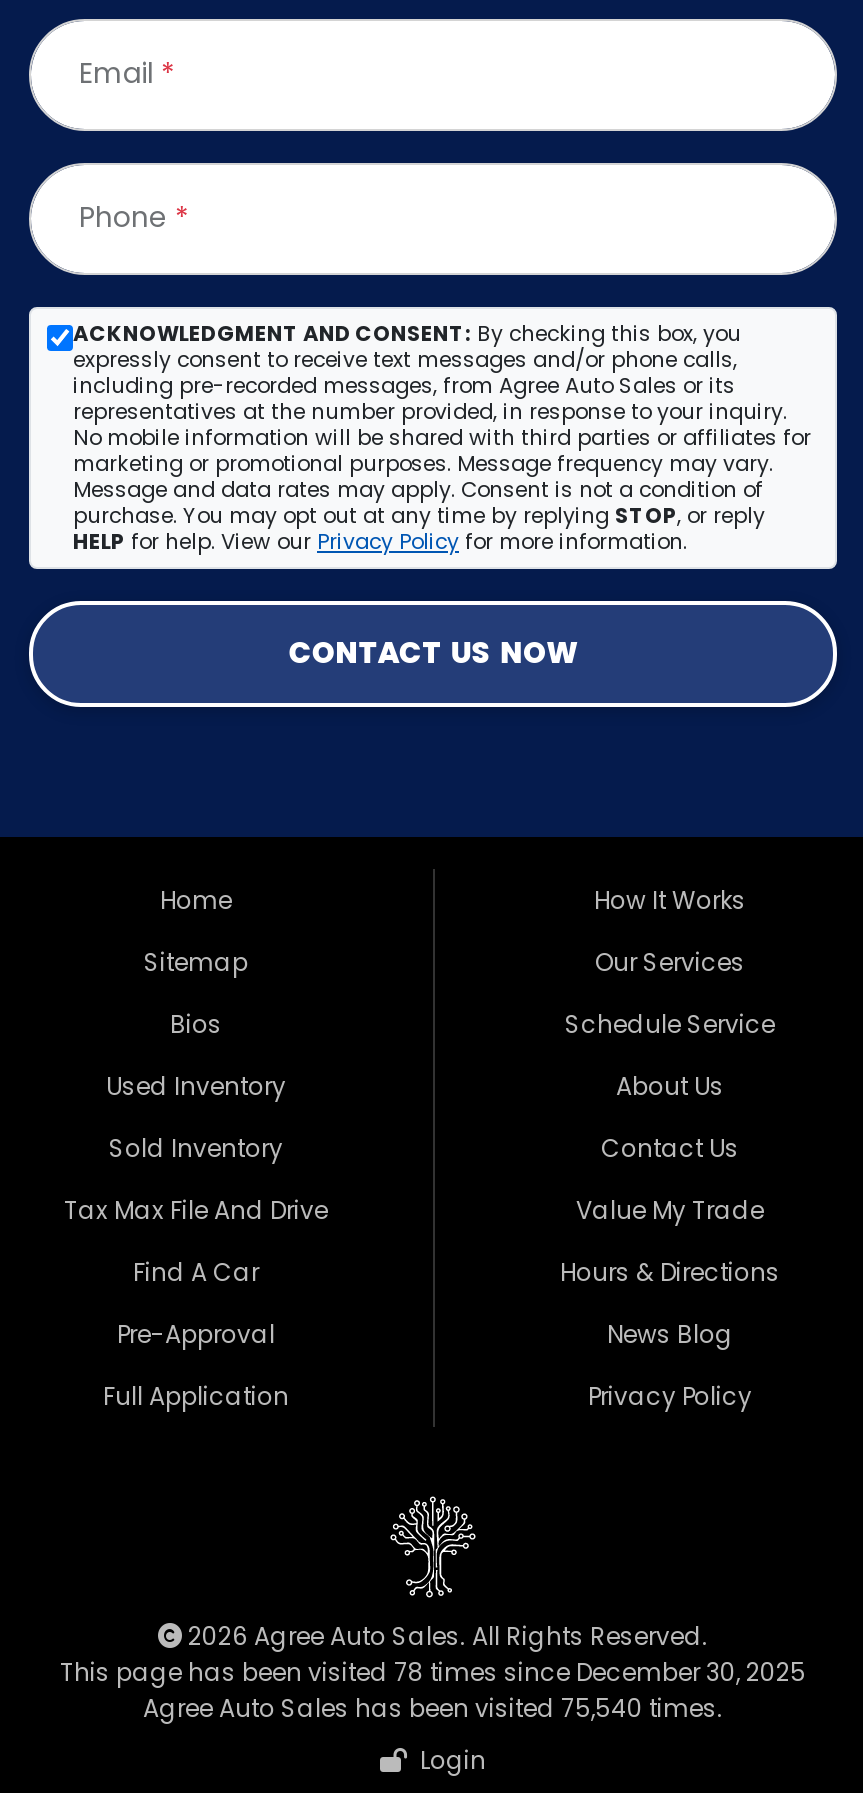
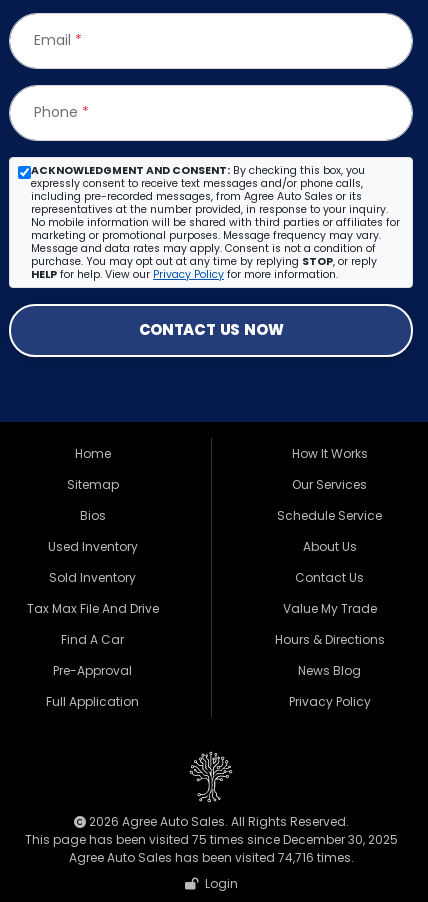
[60,1655,806,1689] This page has been visited 78 times since December 30, 2025 -> [24,831,397,848] This page has been visited 75 times since December 30, 2025
[143,1691,723,1725] Agree Auto Sales has been visited 75,540 times. -> [68,849,353,866] Agree Auto Sales has been visited 74,716 times.

